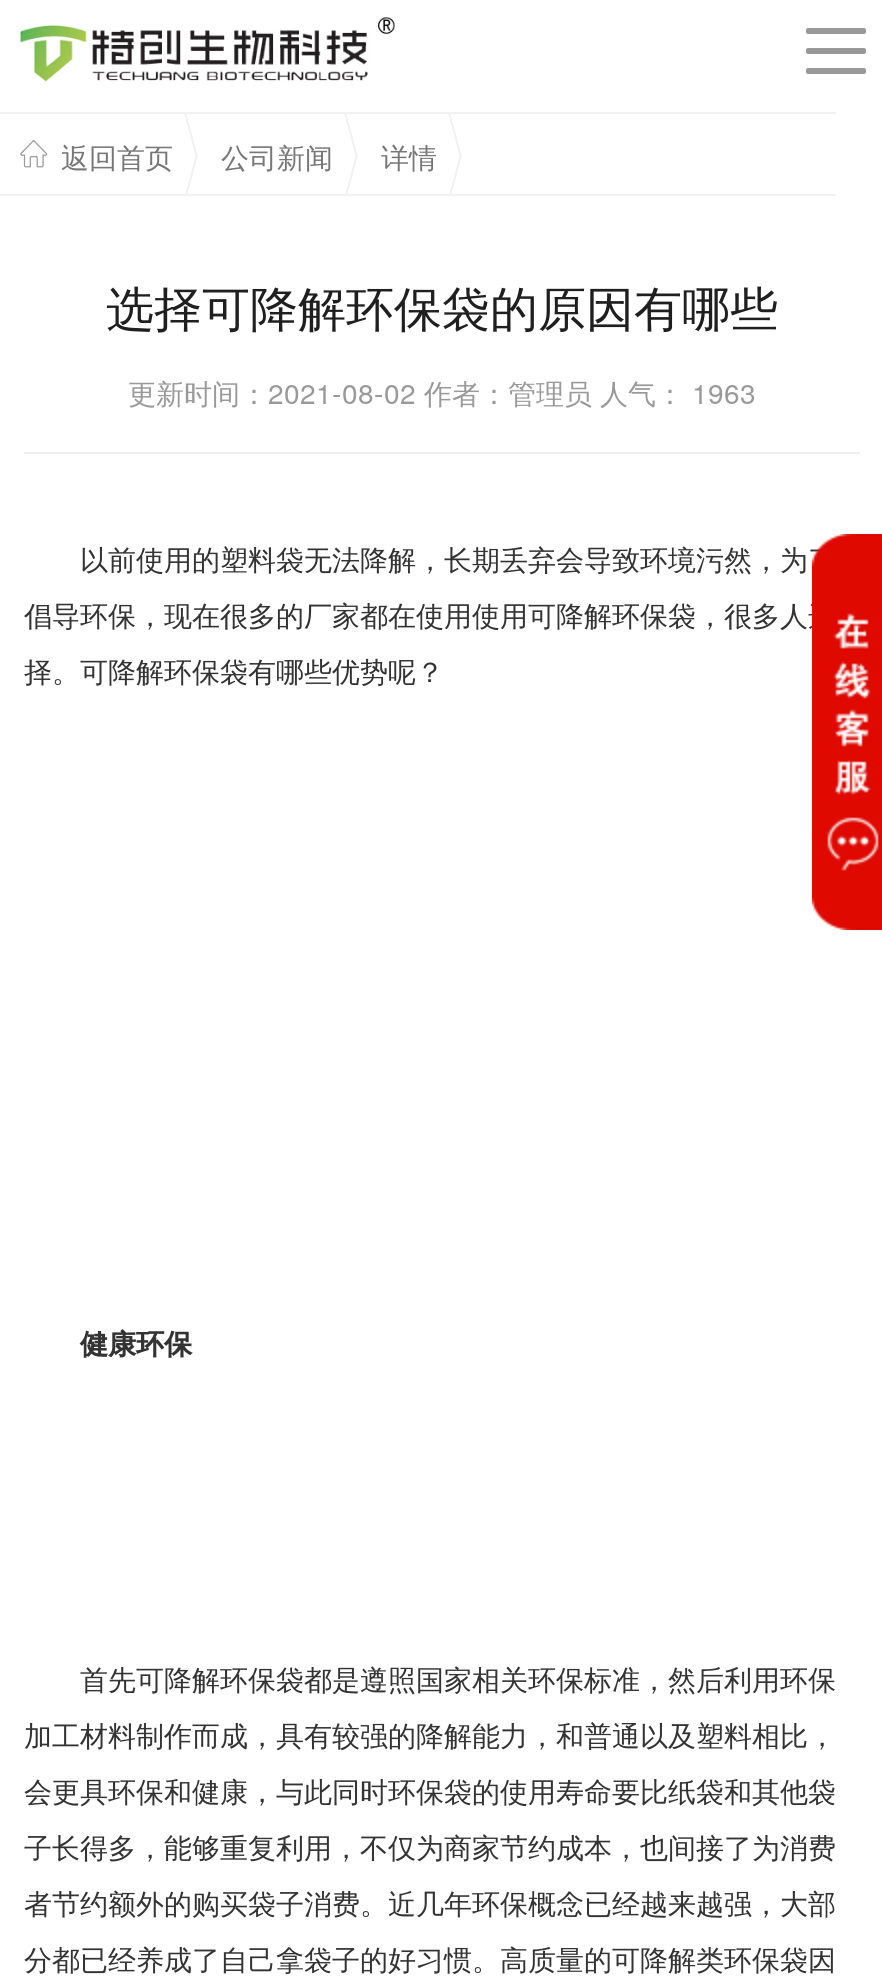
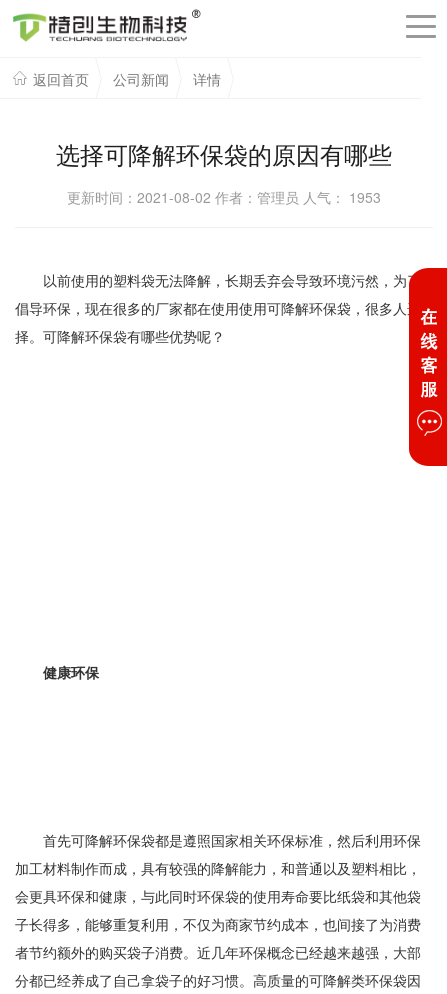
[128,372,756,412] 更新时间：2021-08-02 作者：管理员 人气：1963 -> [67,187,381,207] 更新时间：2021-08-02 作者：管理员 人气：1953

